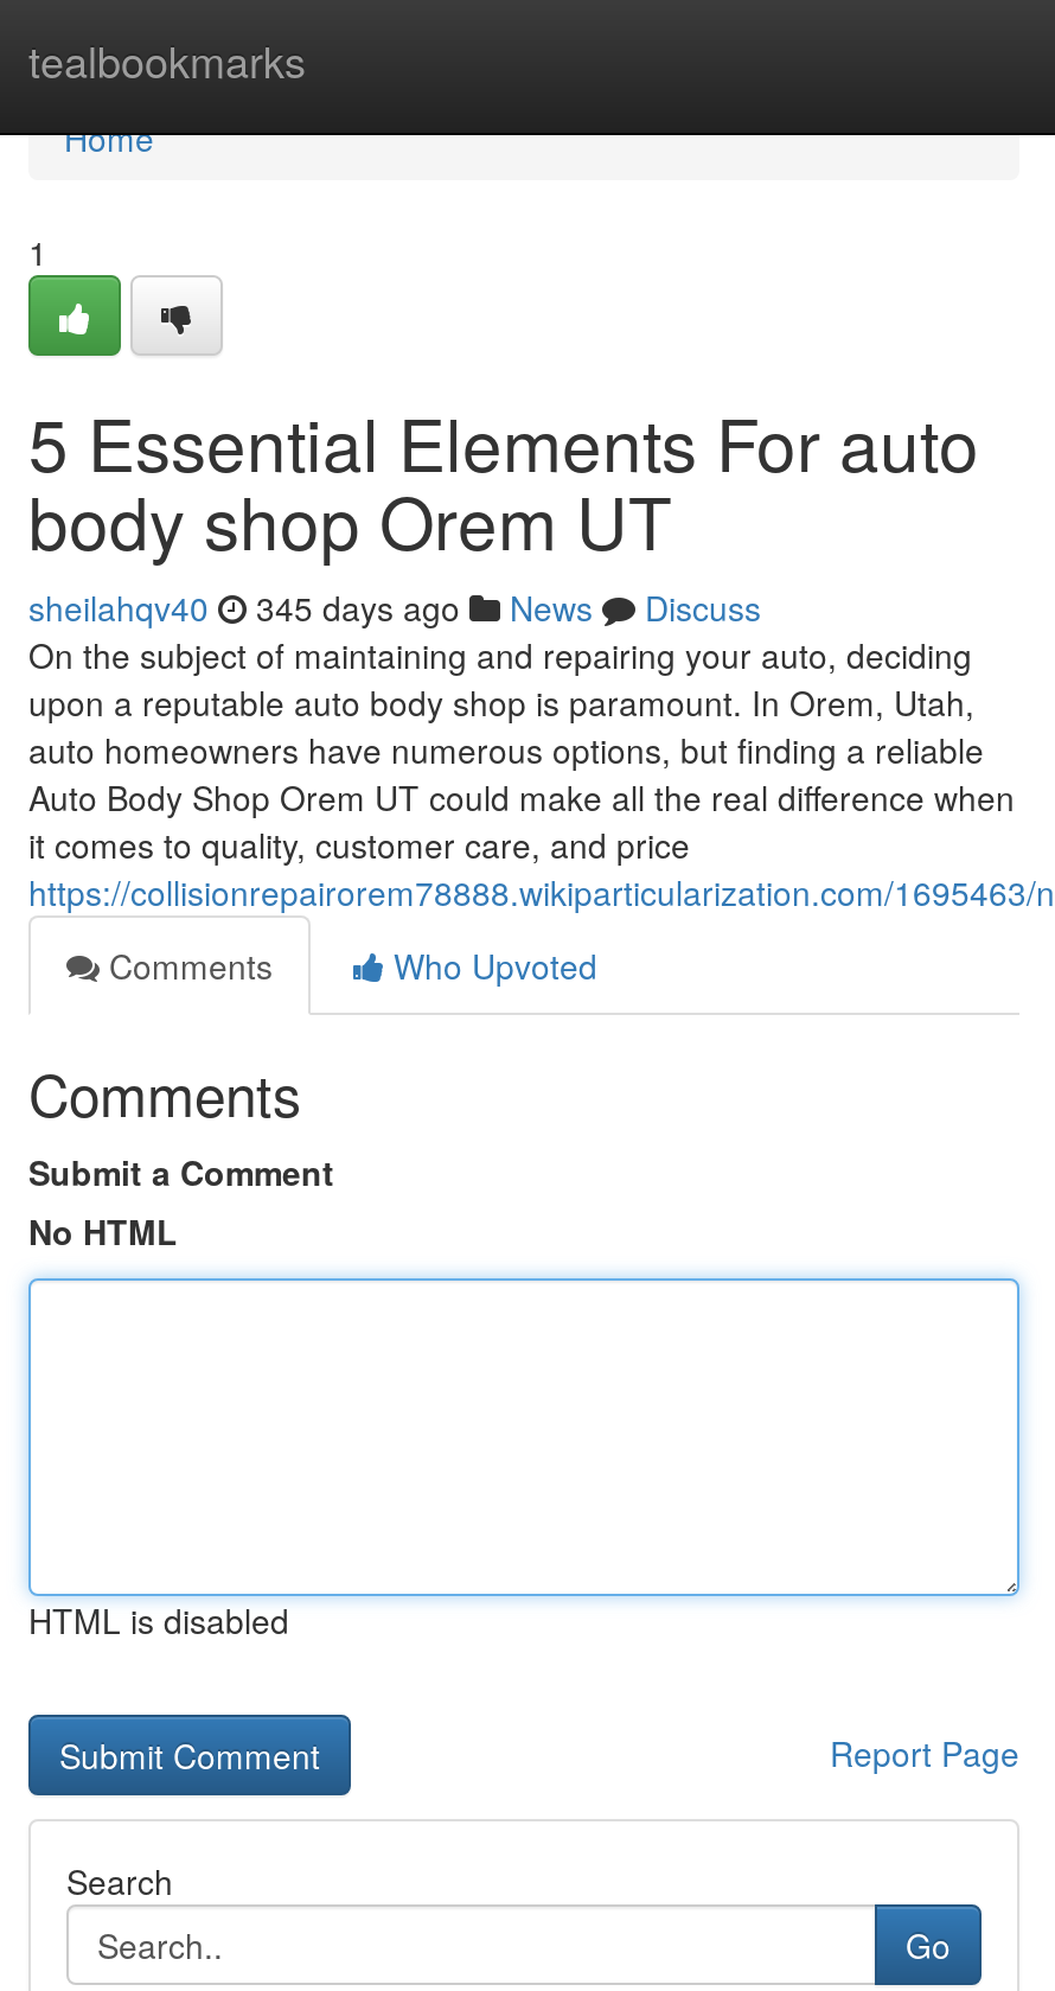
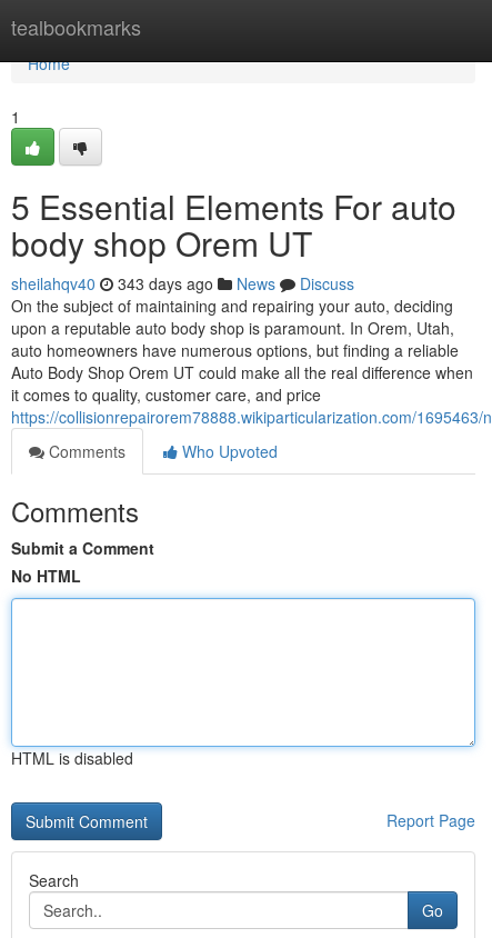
[28,583,761,631] sheilahqv40 345 days ago News Discuss -> [11,272,354,295] sheilahqv40 343 days ago News Discuss

